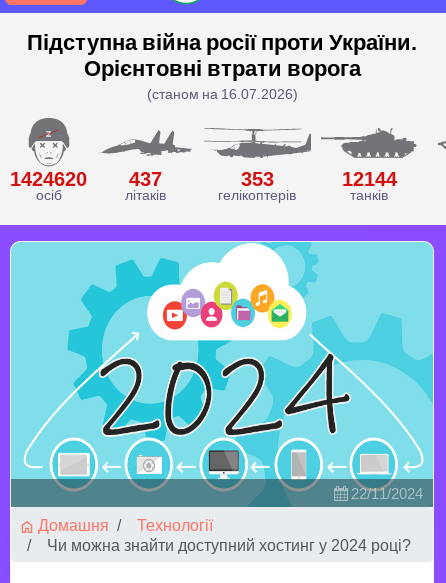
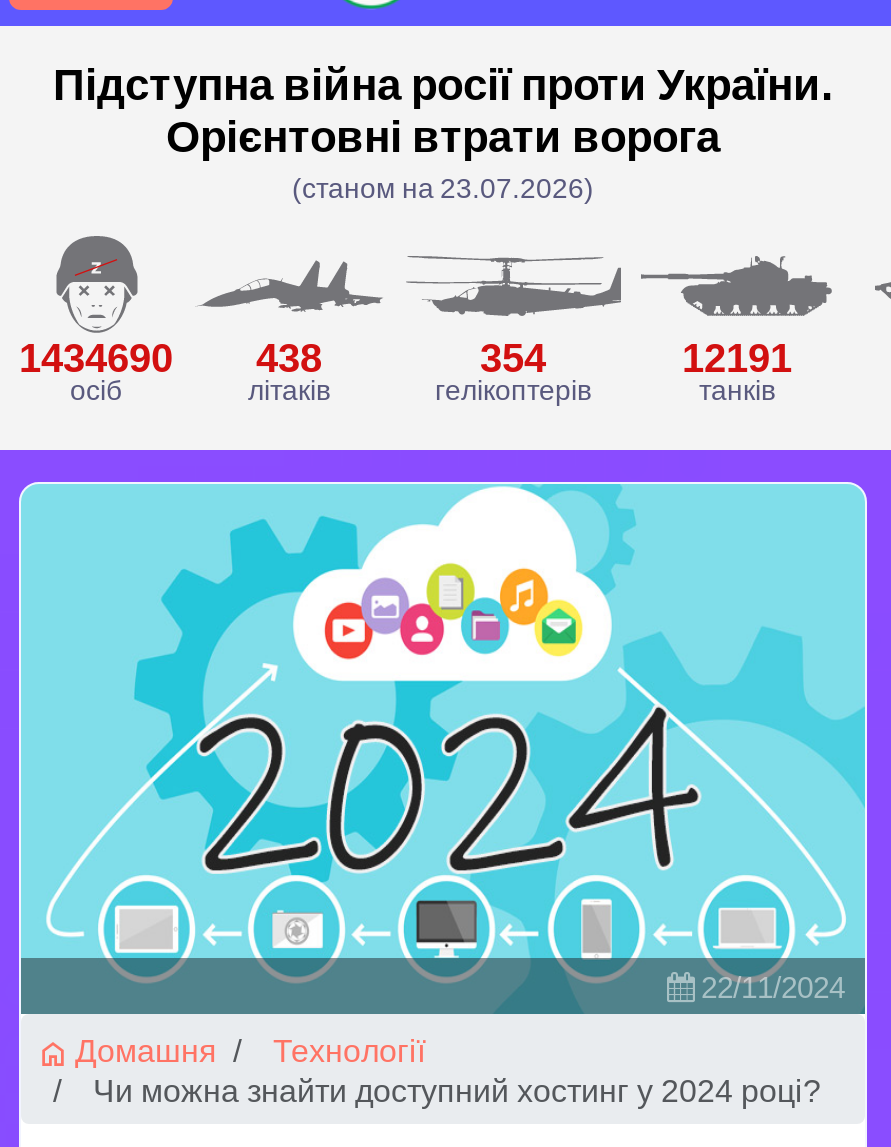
[146,84,297,103] (станом на 16.07.2026) -> [292,168,594,206] (станом на 23.07.2026)
[10,165,87,190] 1424620 -> [19,330,173,380] 1434690
[128,165,161,190] 437 -> [256,330,322,380] 438
[240,165,273,190] 353 -> [480,330,546,380] 354
[341,165,396,190] 12144 -> [682,330,792,380] 12191

